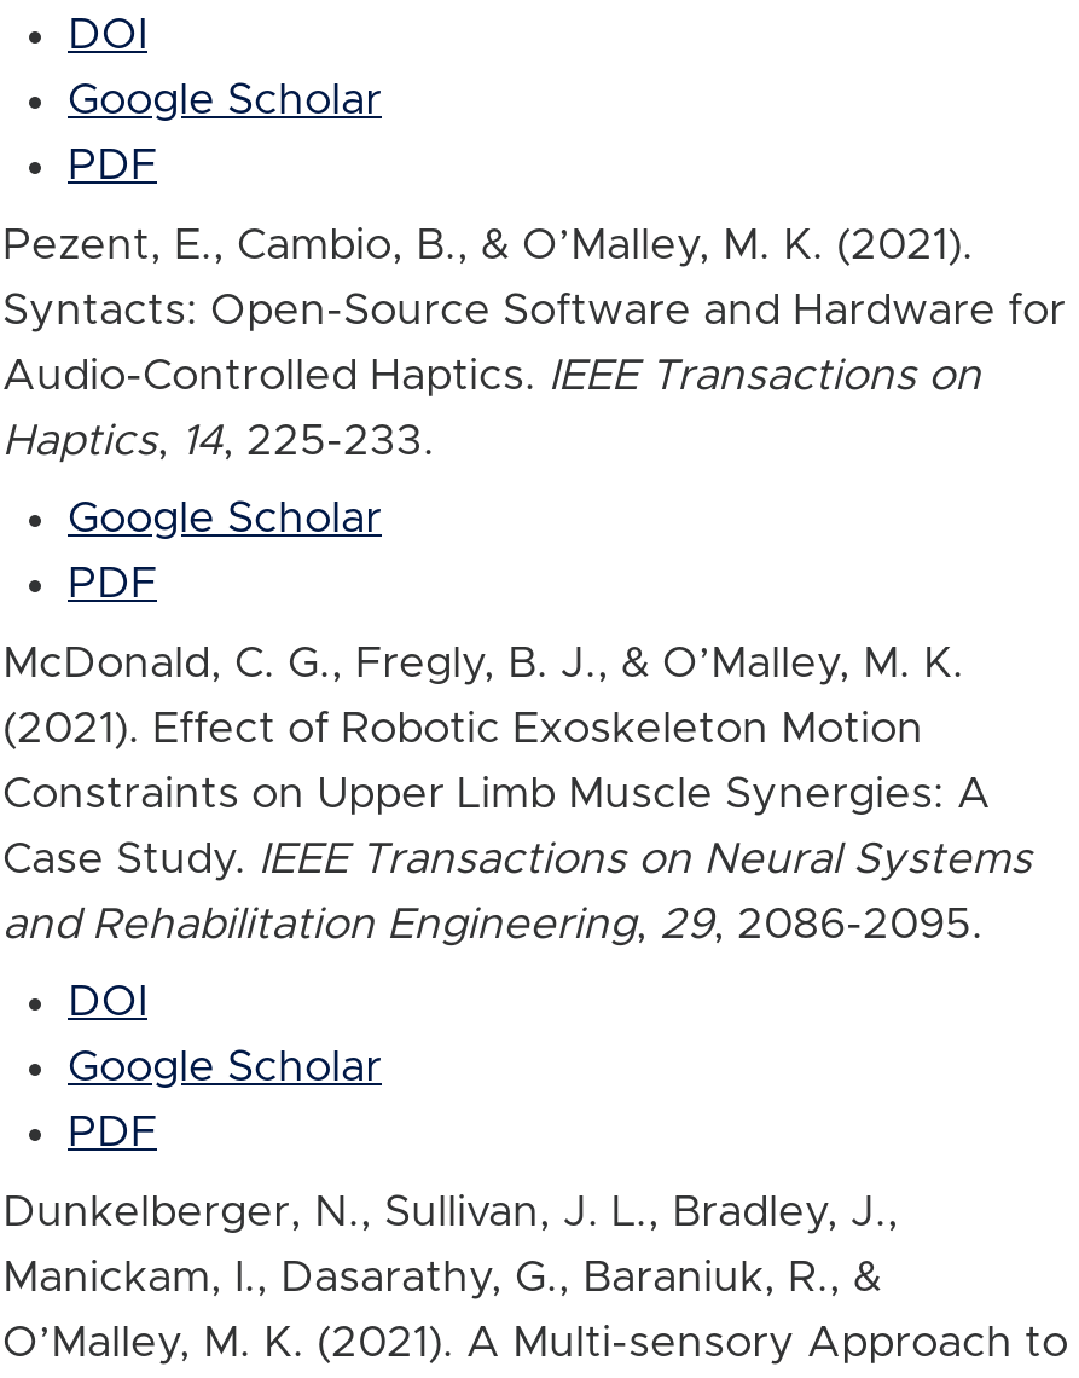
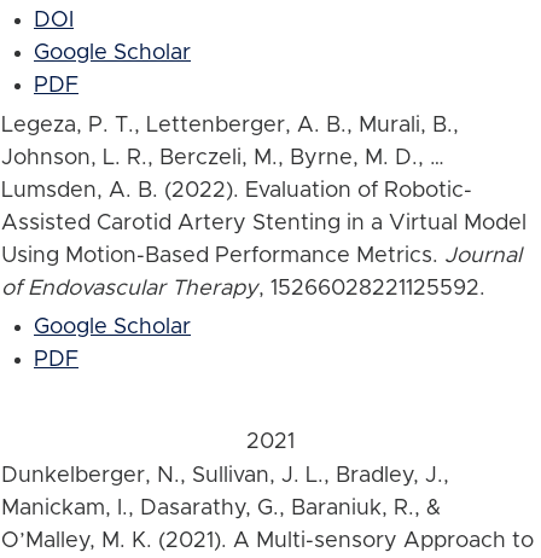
[2,225,1066,464] Pezent, E., Cambio, B., & O’Malley, M. K. (2021). | Syntacts: Open-Source Software and Hardware for | Audio-Controlled Haptics. IEEE Transactions on | Haptics, 14, 225-233. -> [1,115,527,300] Legeza, P. T., Lettenberger, A. B., Murali, B., | Johnson, L. R., Berczeli, M., Byrne, M. D., … | Lumsden, A. B. (2022). Evaluation of Robotic- | Assisted Carotid Artery Stenting in a Virtual Model | Using Motion-Based Performance Metrics. Journal | of Endovascular Therapy, 15266028221125592.
moved [68,497,382,606] -> [34,316,191,370]: Google Scholar | PDF
[2,643,1032,1154] McDonald, C. G., Fregly, B. J., & O’Malley, M. K. | (2021). Effect of Robotic Exoskeleton Motion | Constraints on Upper Limb Muscle Synergies: A | Case Study. IEEE Transactions on Neural Systems | and Rehabilitation Engineering, 29, 2086-2095. | DOI | Google Scholar | PDF -> [246,431,294,453] 2021

